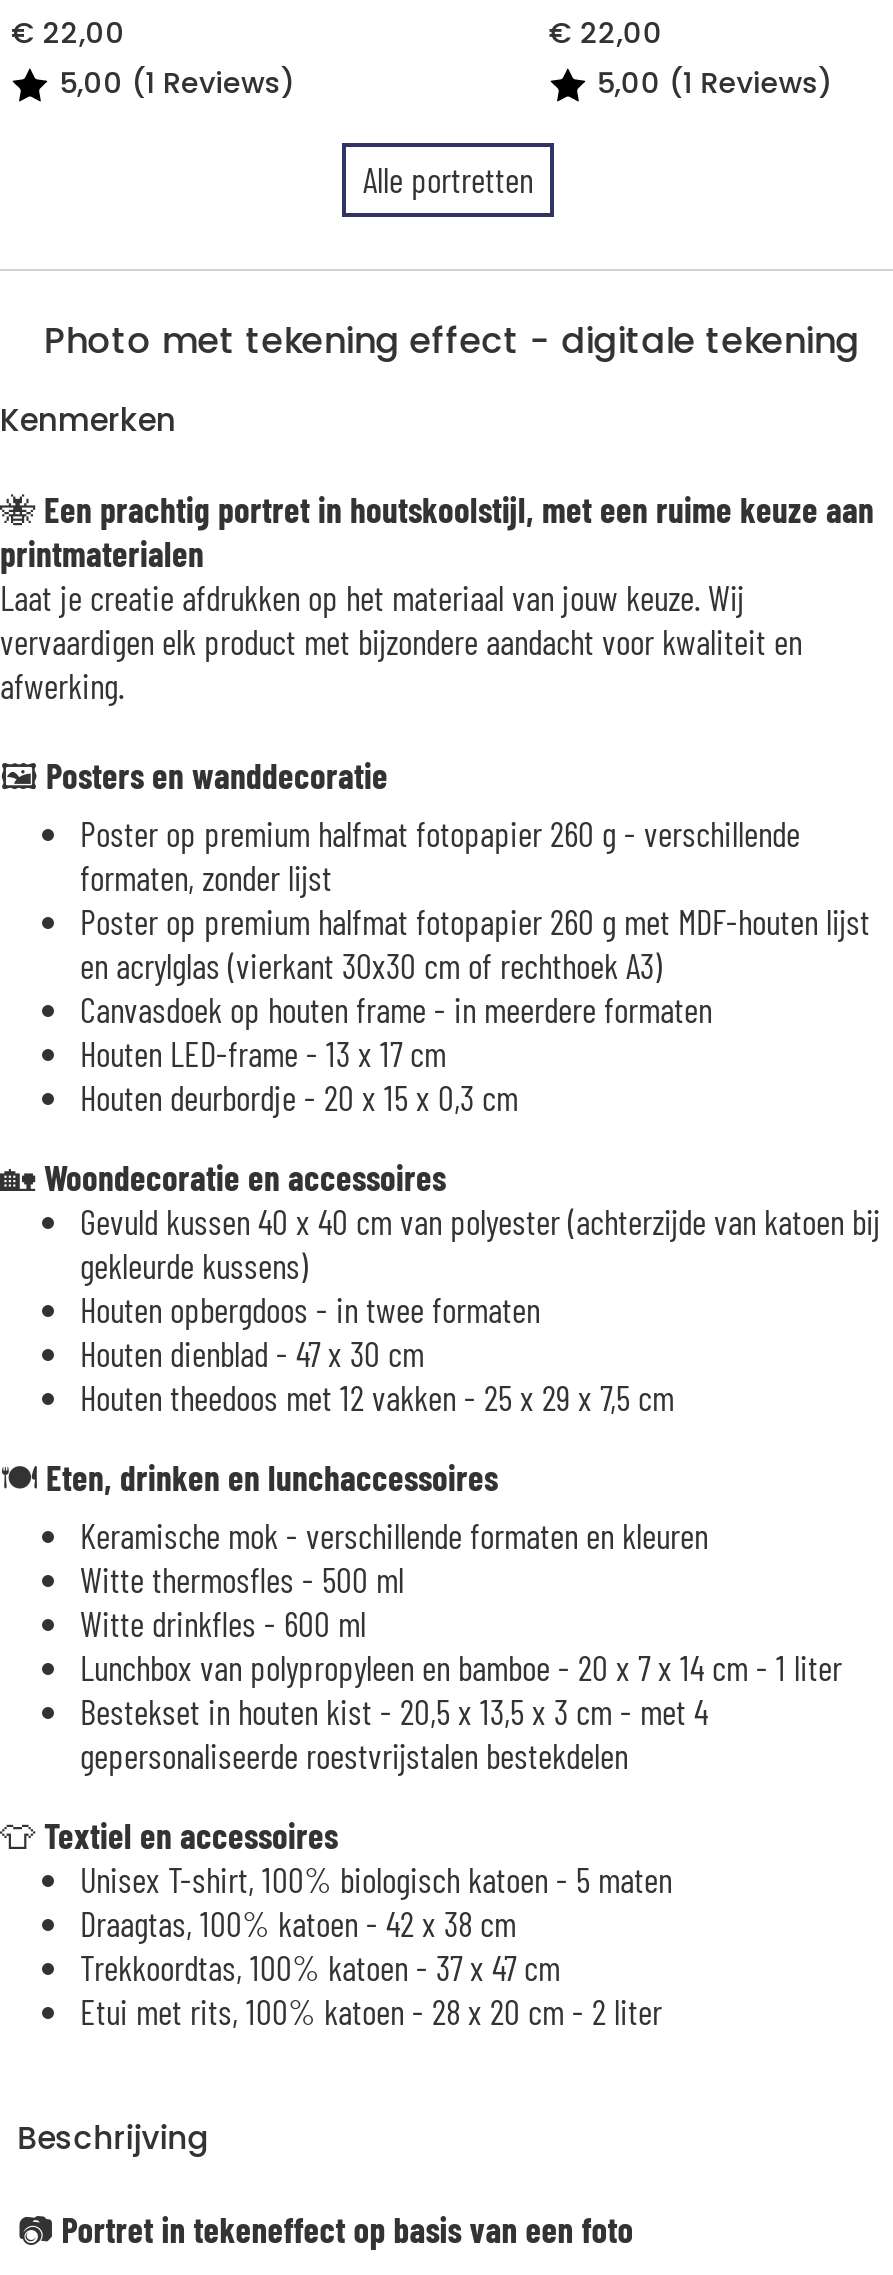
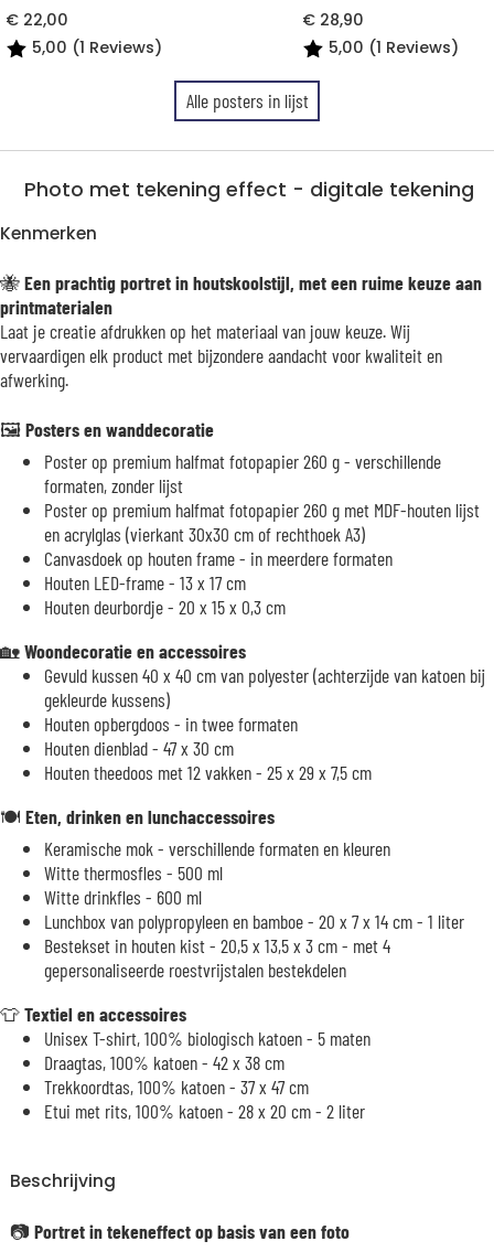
[548,12,662,52] € 22,00 -> [302,8,364,30] € 28,90
[363,158,533,202] Alle portretten -> [186,89,308,113] Alle posters in lijst

